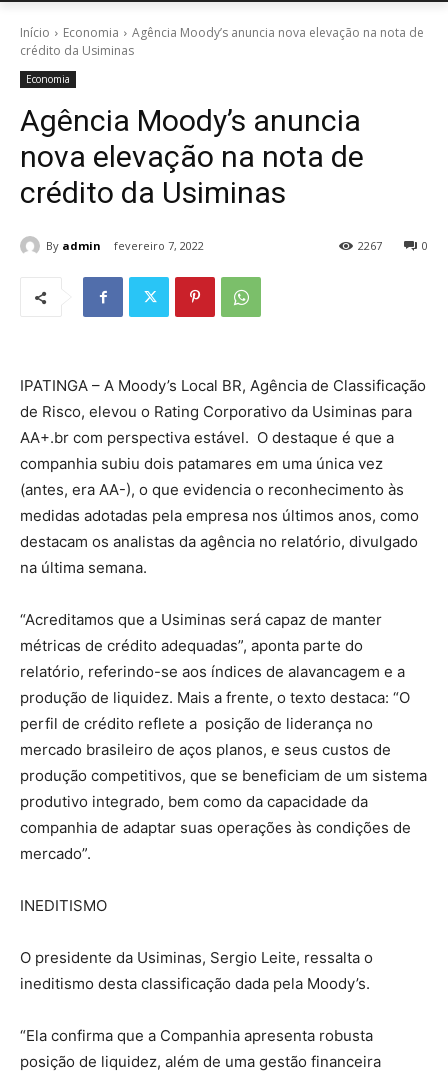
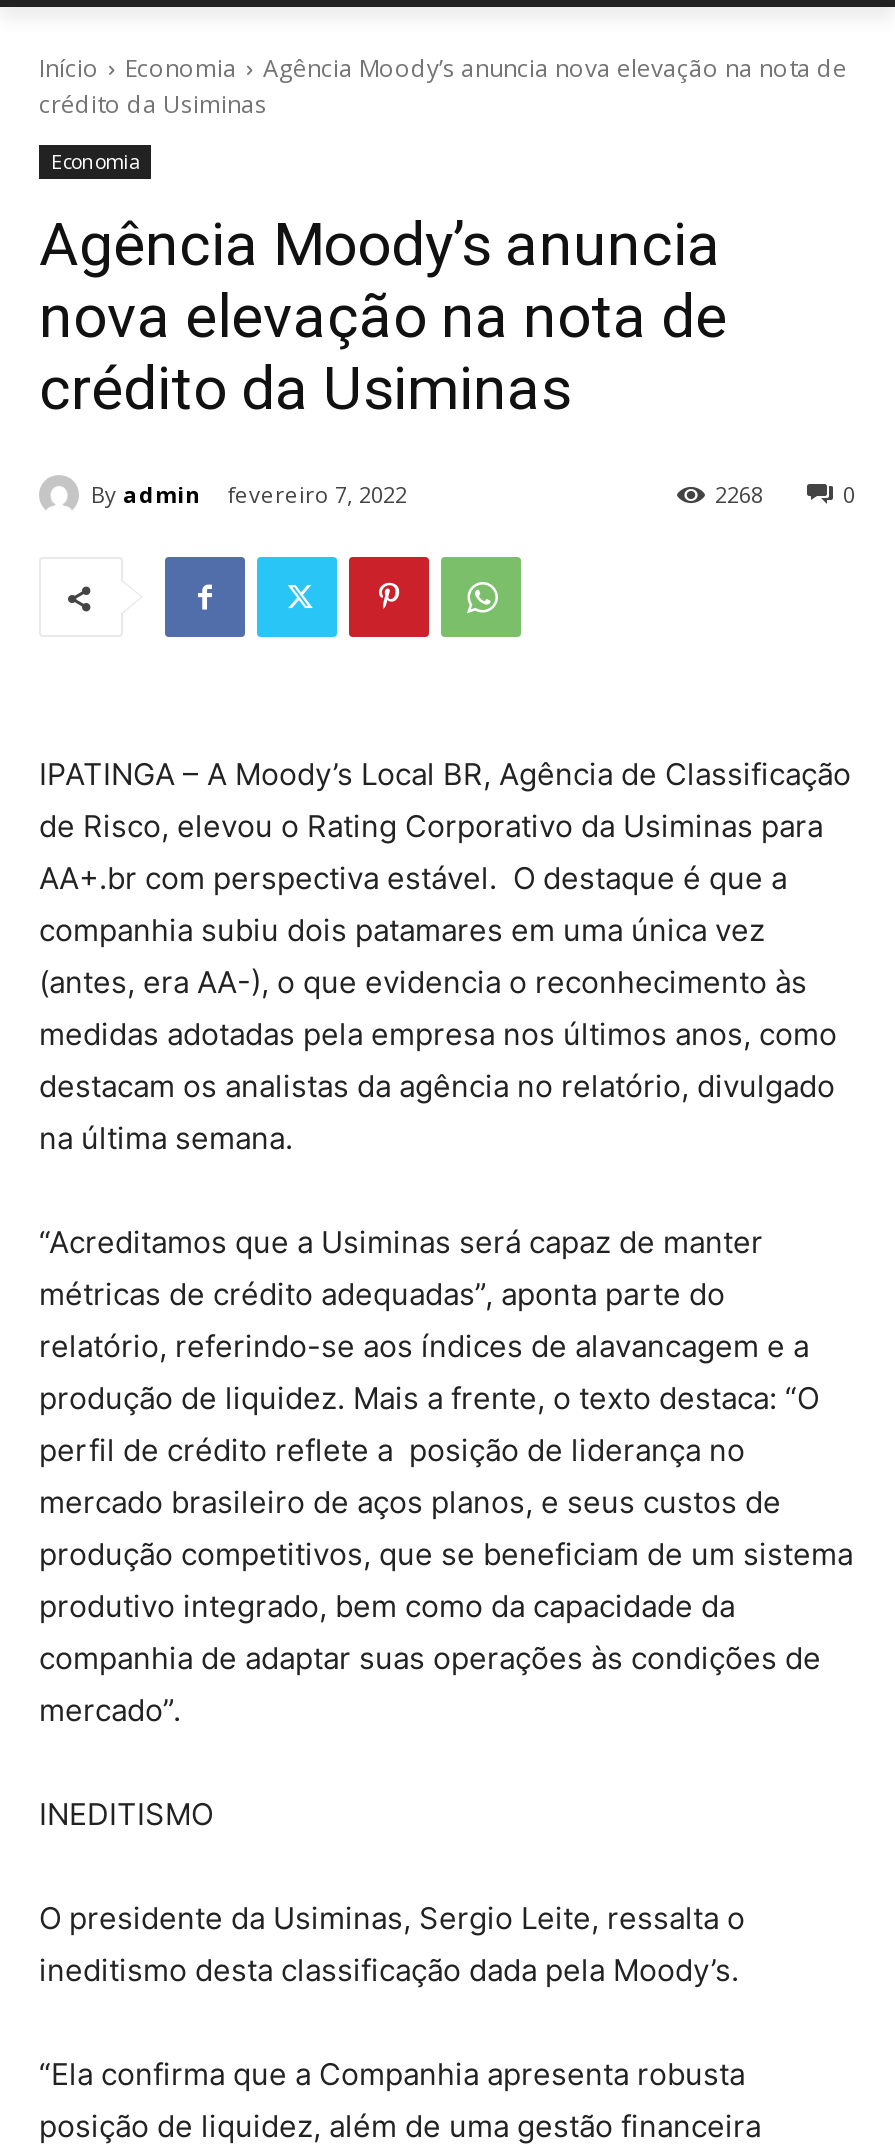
[358,238,382,253] 2267 -> [715,479,763,509] 2268

